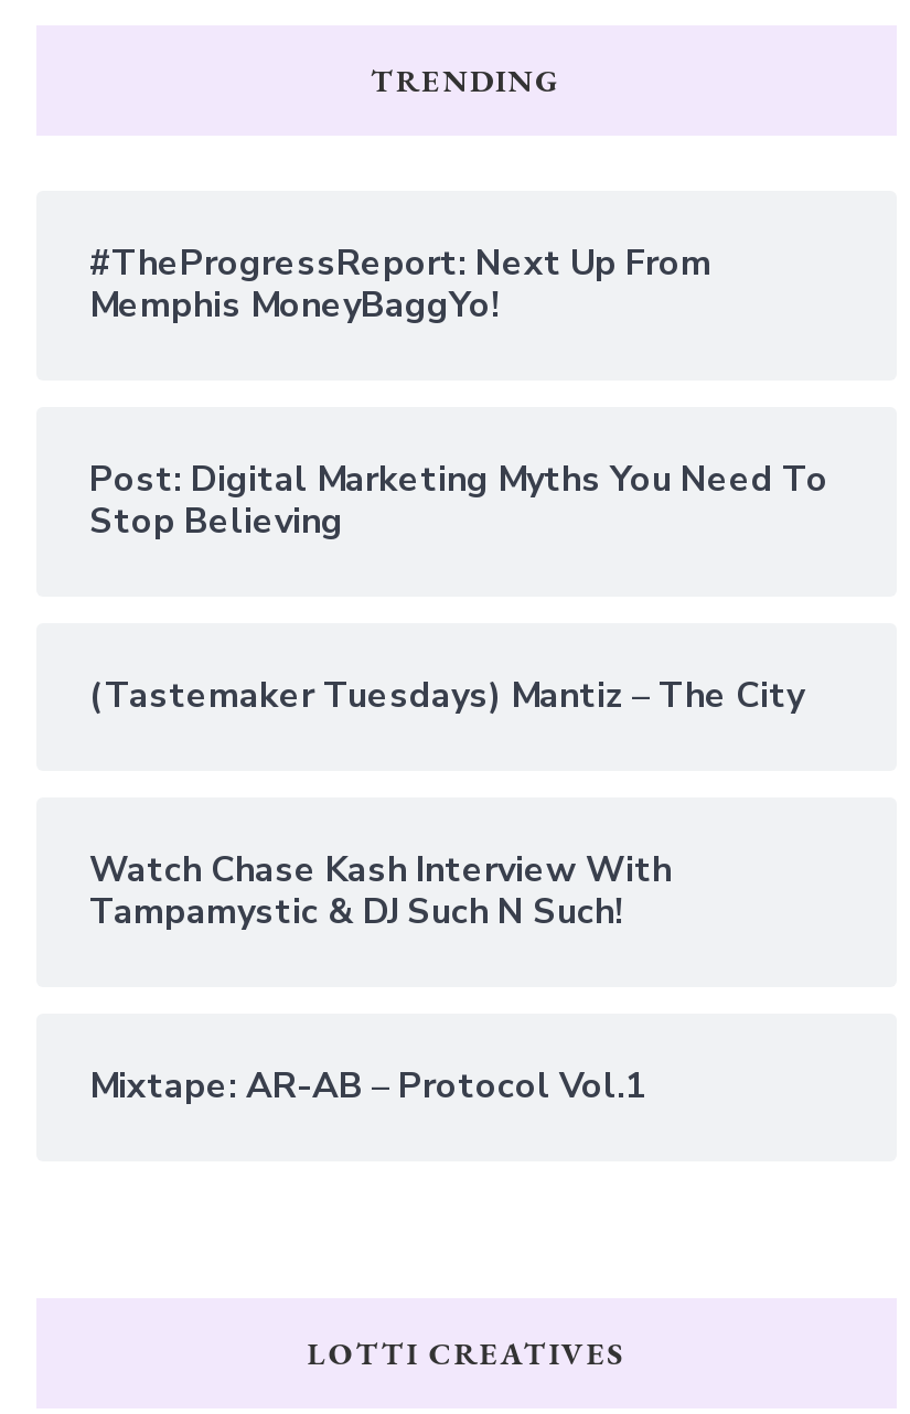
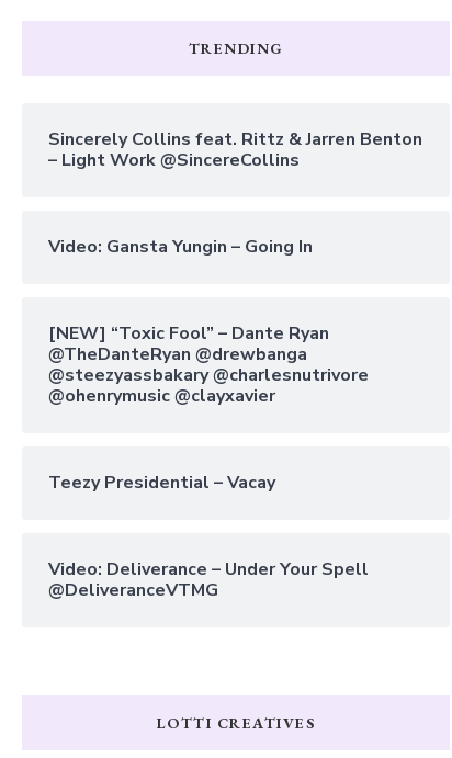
[89,238,711,329] #TheProgressReport: Next Up From | Memphis MoneyBaggYo! -> [48,127,422,172] Sincerely Collins feat. Rittz & Jarren Benton | – Light Work @SincereCollins
[89,455,828,545] Post: Digital Marketing Myths You Need To | Stop Believing -> [48,234,313,258] Video: Gansta Yungin – Going In
[89,671,804,719] (Tastemaker Tuesdays) Mantiz – The City -> [48,321,369,408] [NEW] “Toxic Fool” – Dante Ryan | @TheDanteRyan @drewbanga | @steezyassbakary @charlesnutrivore | @ohenrymusic @clayxavier
[89,845,672,936] Watch Chase Kash Interview With | Tampamystic & DJ Such N Such! -> [48,470,275,494] Teezy Presidential – Vacay
[89,1061,647,1110] Mixtape: AR-AB – Protocol Vol.1 -> [48,557,369,602] Video: Deliverance – Under Your Spell | @DeliveranceVTMG

